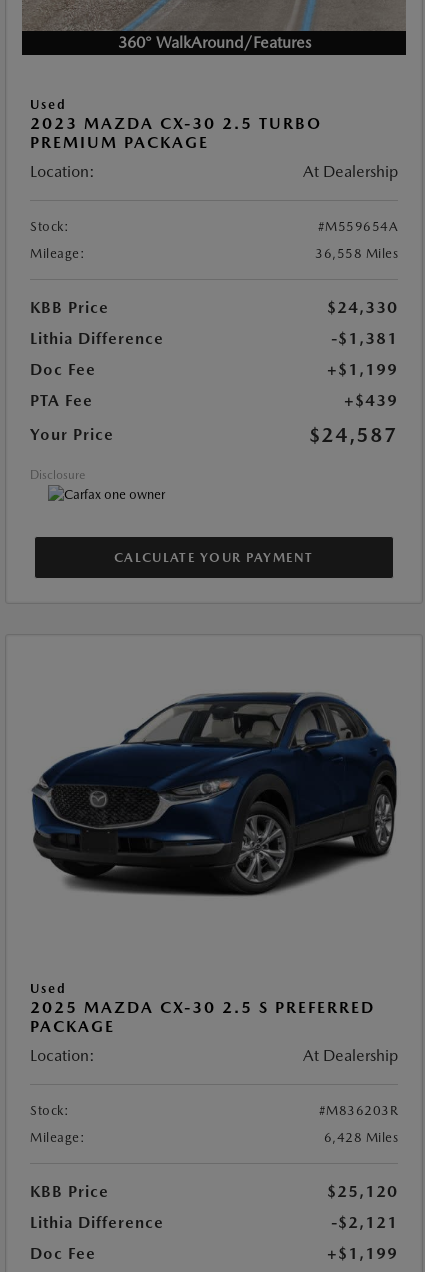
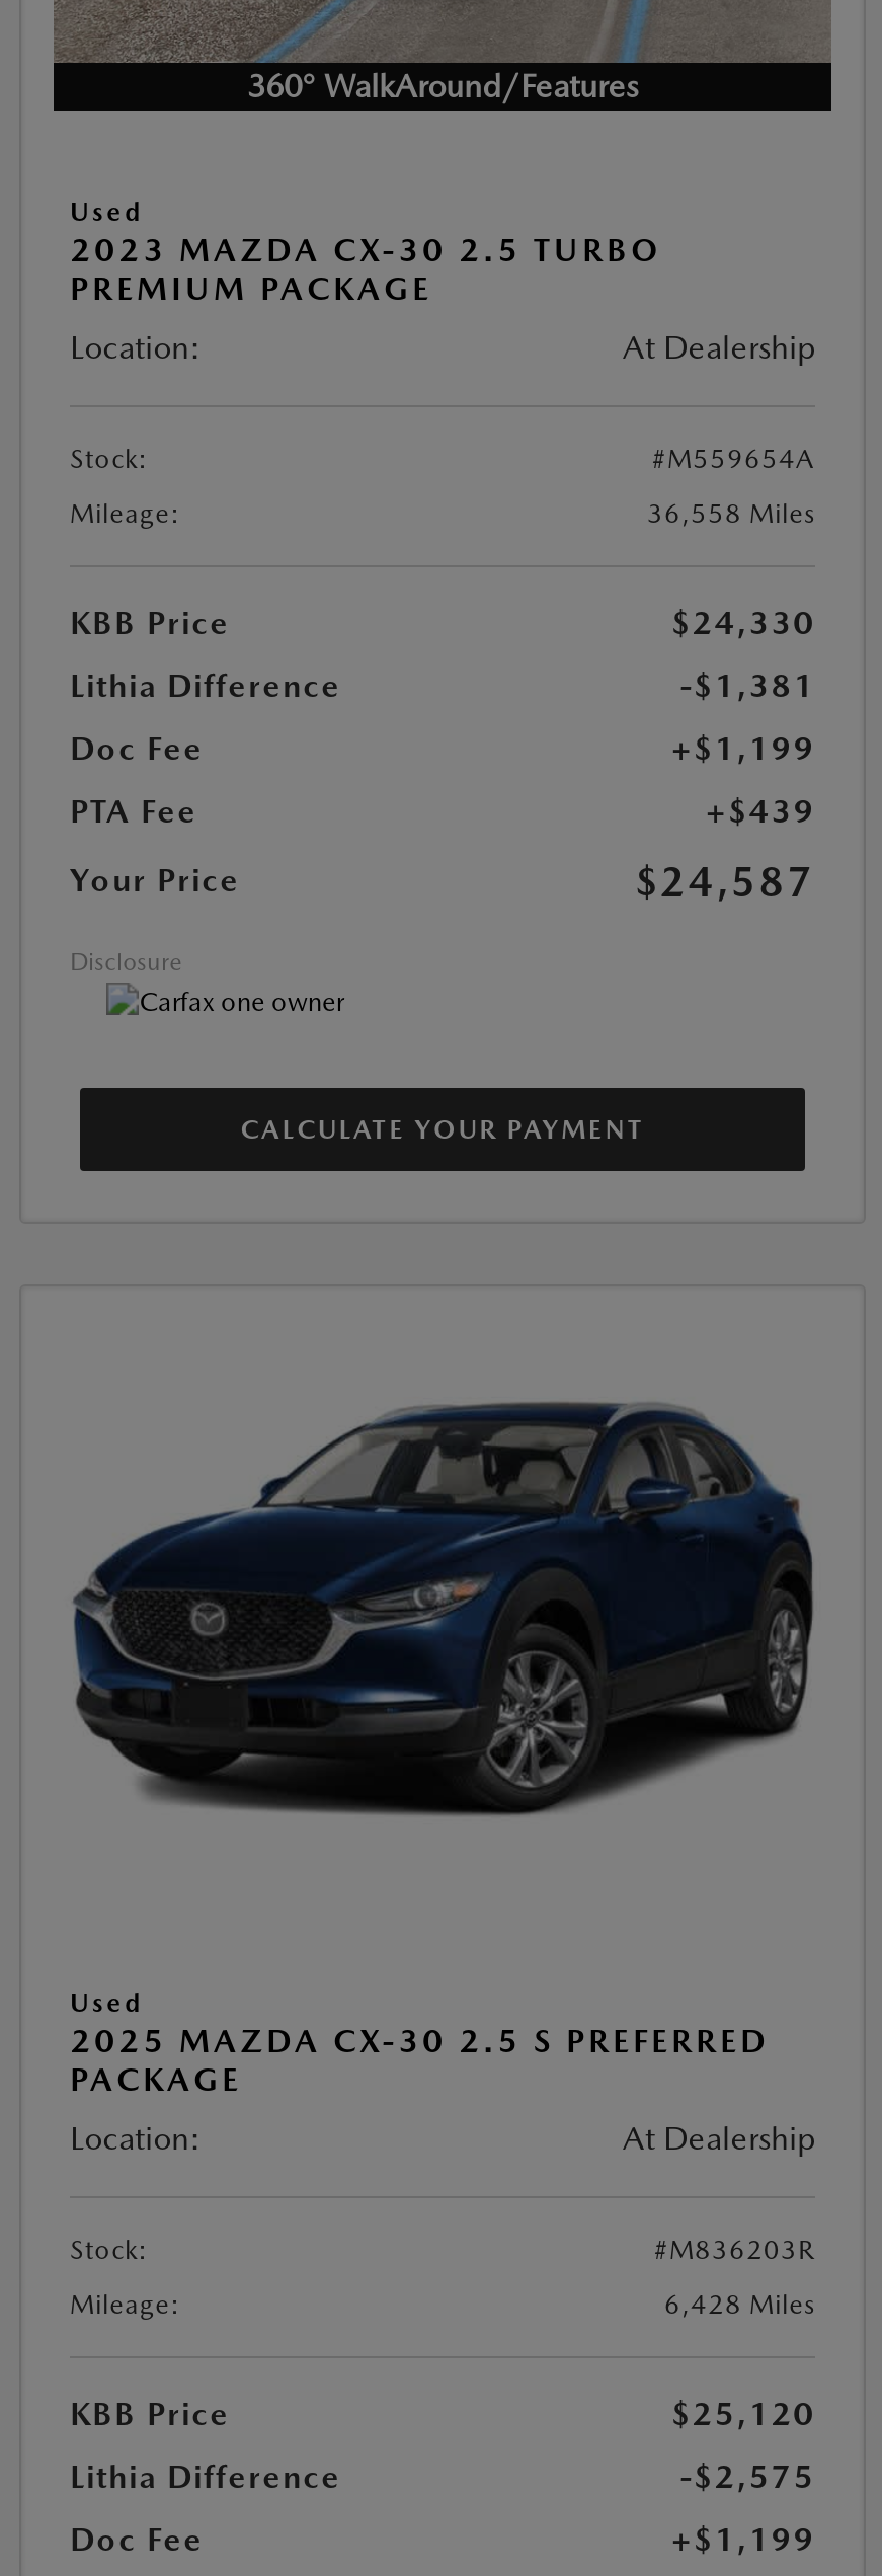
[331,1213,398,1232] -$2,121 -> [679,2458,815,2497] -$2,575

